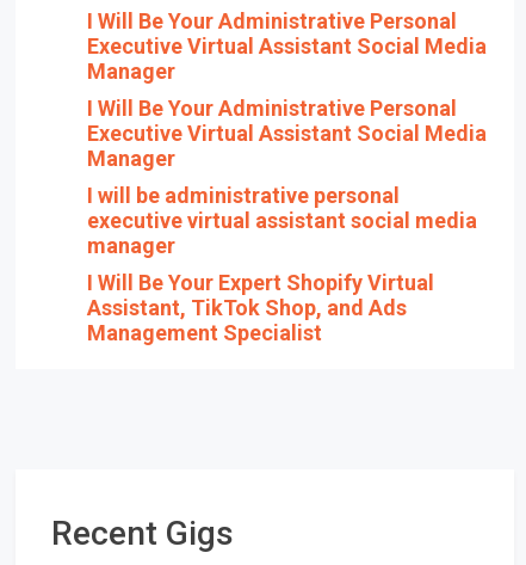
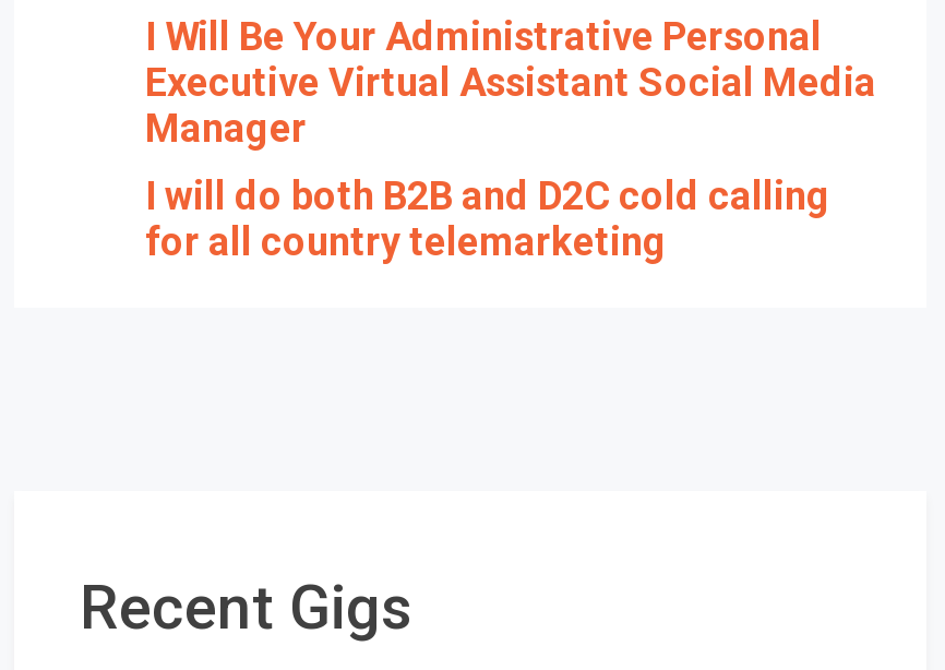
[87,95,487,345] I Will Be Your Administrative Personal | Executive Virtual Assistant Social Media | Manager | I will be administrative personal | executive virtual assistant social media | manager | I Will Be Your Expert Shopify Virtual | Assistant, TikTok Shop, and Ads | Management Specialist -> [145,172,830,263] I will do both B2B and D2C cold calling | for all country telemarketing

